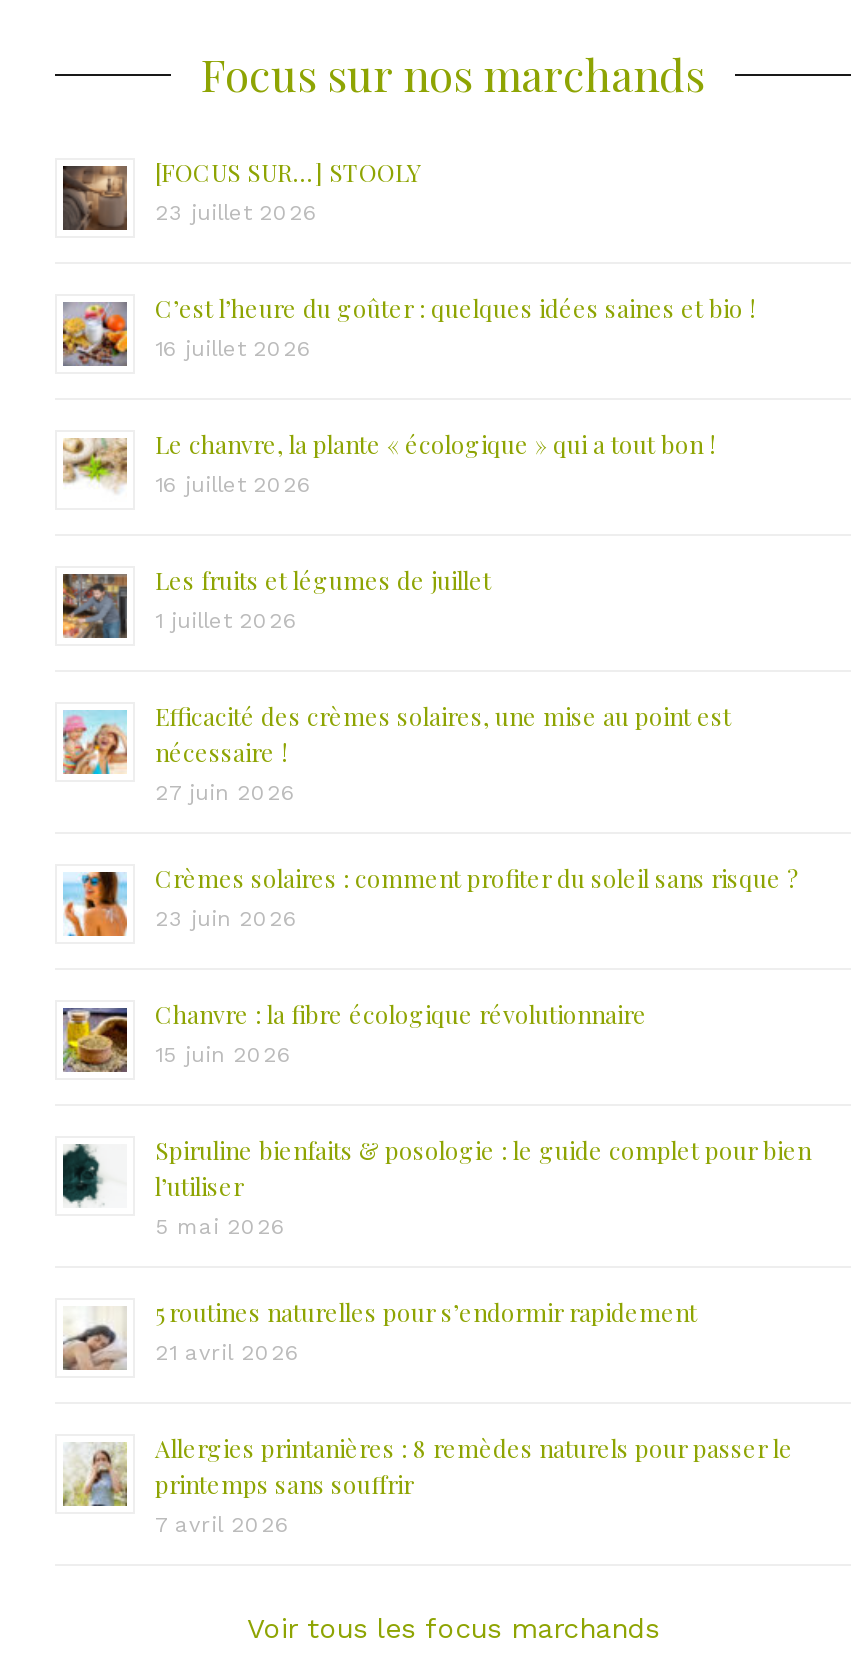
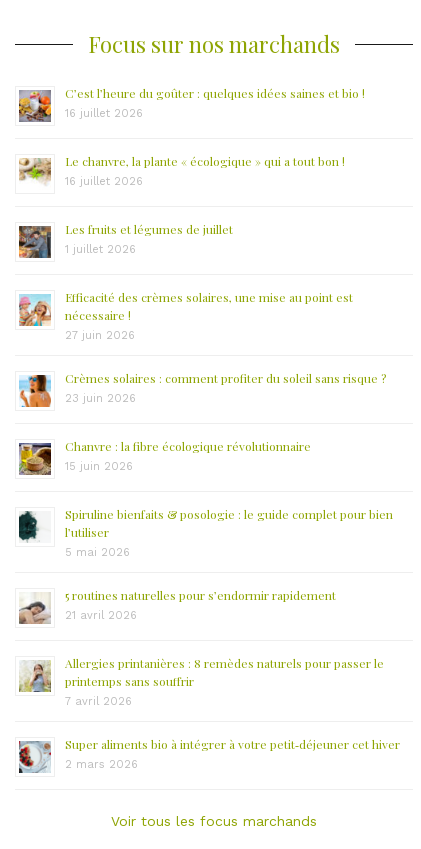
[61,156,421,232] [image] | [FOCUS SUR…] STOOLY | 23 juillet 2026 -> none
moved [59,292,811,1538] -> [17,85,393,708]: [image] | C’est l’heure du goûter : quelques idées saines et bio ! | 16 juillet 2026 | ... | printemps sans souffrir | 7 avril 2026
none -> [18,736,400,774] [image] | Super aliments bio à intégrer à votre petit‑déjeuner cet hiver | 2 mars 2026

